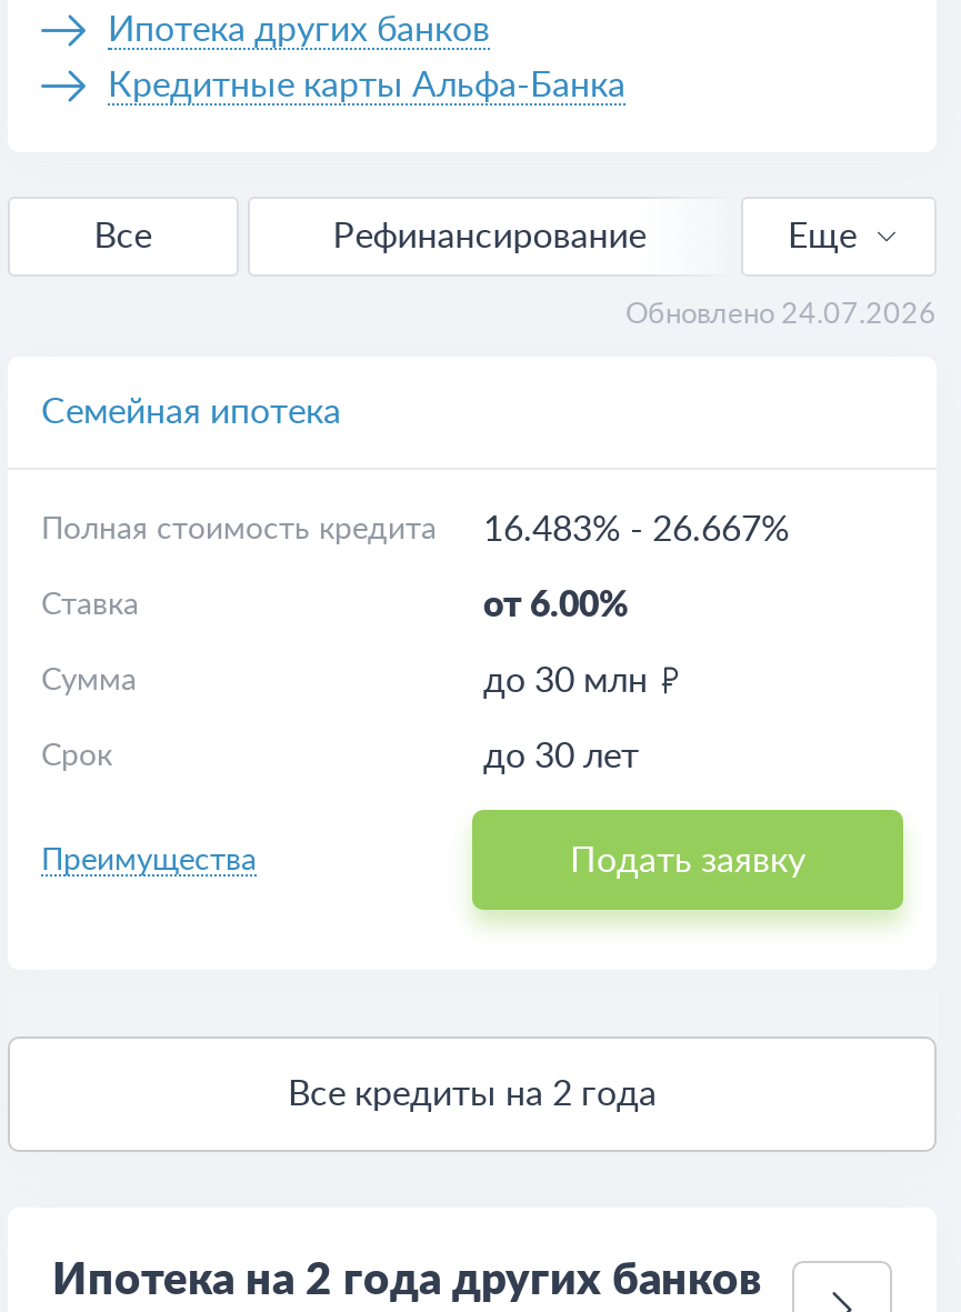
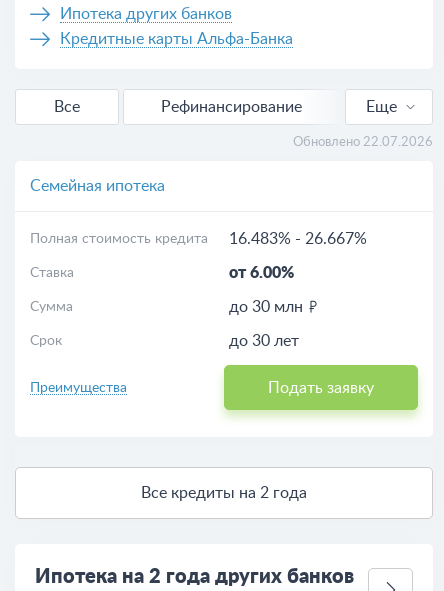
[625,301,937,330] Обновлено 24.07.2026 -> [293,136,433,149] Обновлено 22.07.2026

